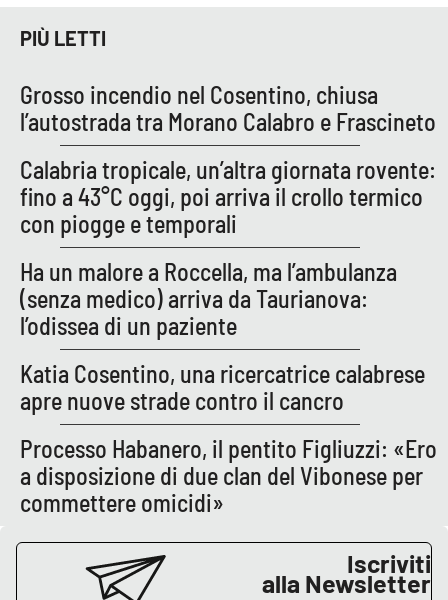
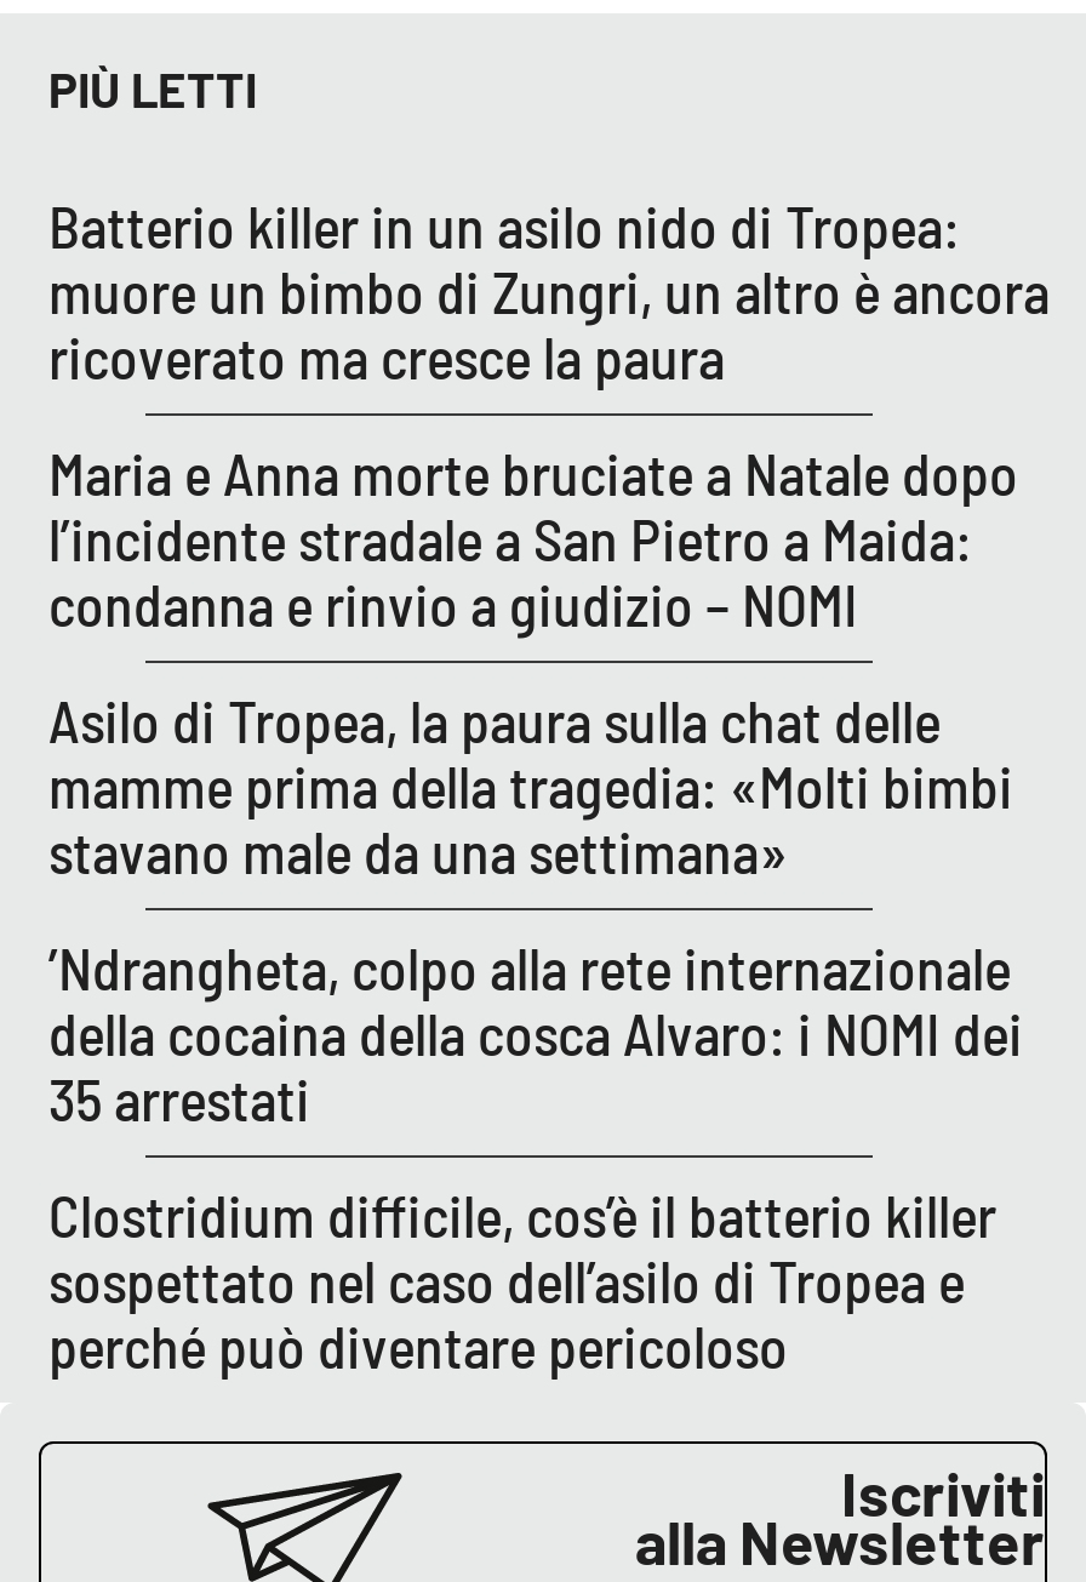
[20,80,436,136] Grosso incendio nel Cosentino, chiusa | l’autostrada tra Morano Calabro e Frascineto -> [48,189,1050,391] Batterio killer in un asilo nido di Tropea: | muore un bimbo di Zungri, un altro è ancora | ricoverato ma cresce la paura
[20,155,436,238] Calabria tropicale, un’altra giornata rovente: | fino a 43°C oggi, poi arriva il crollo termico | con piogge e temporali -> [48,437,1018,638] Maria e Anna morte bruciate a Natale dopo | l’incidente stradale a San Pietro a Maida: | condanna e rinvio a giudizio – NOMI
[20,257,397,340] Ha un malore a Roccella, ma l’ambulanza | (senza medico) arriva da Taurianova: | l’odissea di un paziente -> [48,684,1013,885] Asilo di Tropea, la paura sulla chat delle | mamme prima della tragedia: «Molti bimbi | stavano male da una settimana»
[20,359,425,415] Katia Cosentino, una ricercatrice calabrese | apre nuove strade contro il cancro -> [48,931,1023,1132] ’Ndrangheta, colpo alla rete internazionale | della cocaina della cosca Alvaro: i NOMI dei | 35 arrestati
[20,434,437,517] Processo Habanero, il pentito Figliuzzi: «Ero | a disposizione di due clan del Vibonese per | commettere omicidi» -> [48,1179,996,1380] Clostridium difficile, cos’è il batterio killer | sospettato nel caso dell’asilo di Tropea e | perché può diventare pericoloso

